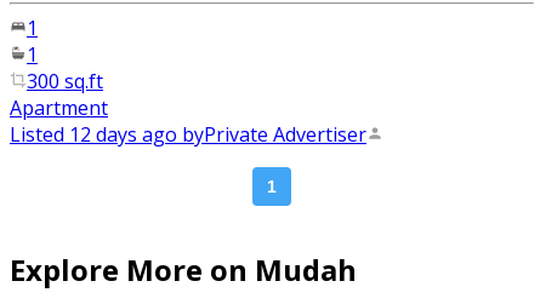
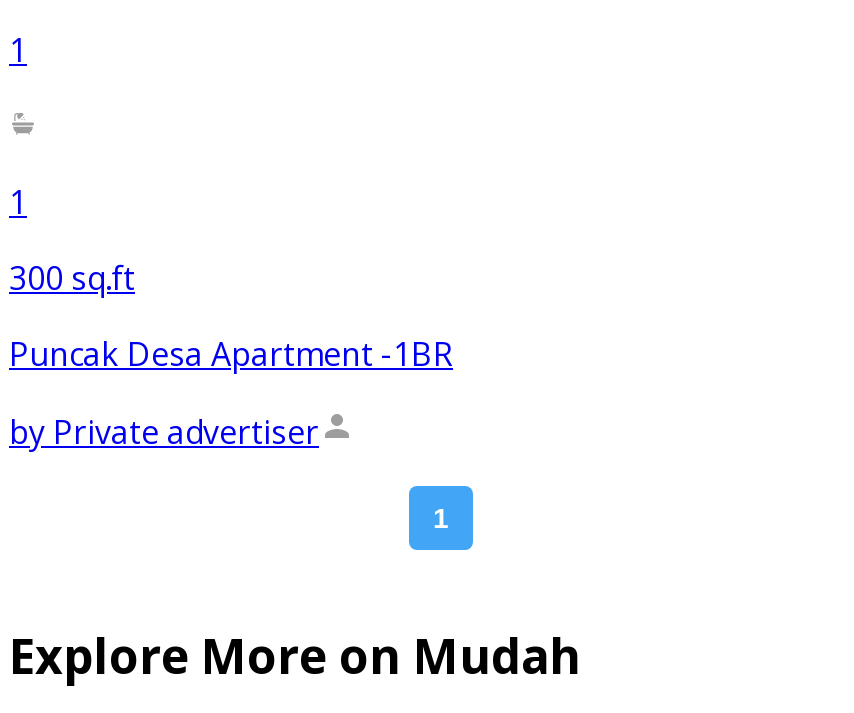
[10,95,366,148] Apartment | Listed 12 days ago byPrivate Advertiser -> [9,333,453,455] Puncak Desa Apartment -1BR | by Private advertiser

